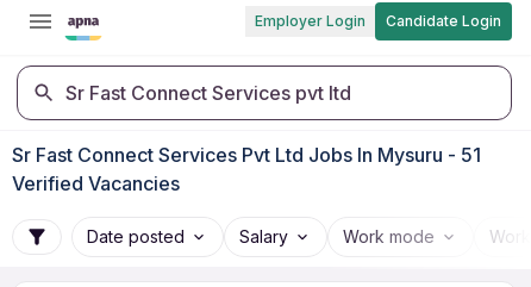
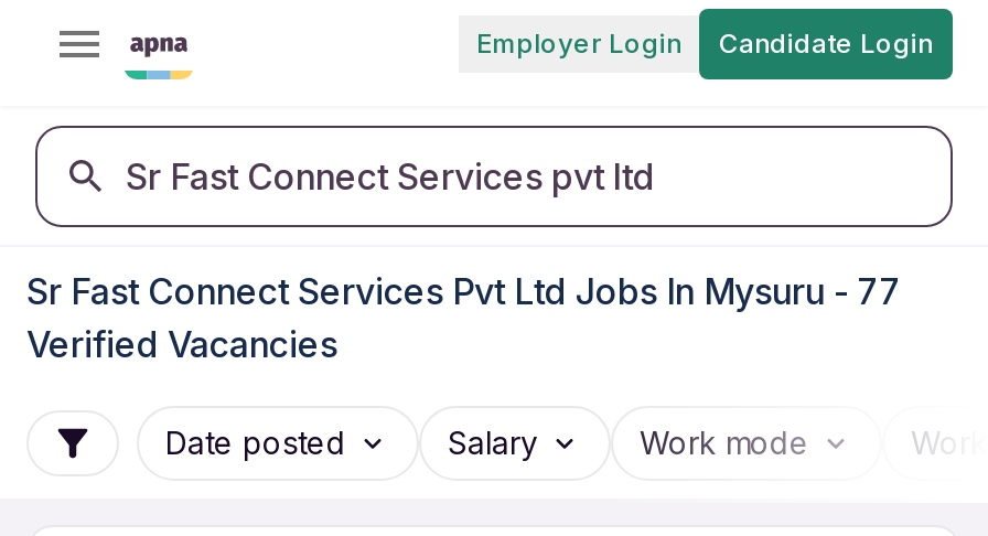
[12,143,481,167] Sr Fast Connect Services Pvt Ltd Jobs In Mysuru - 51 -> [26,269,902,313] Sr Fast Connect Services Pvt Ltd Jobs In Mysuru - 77

